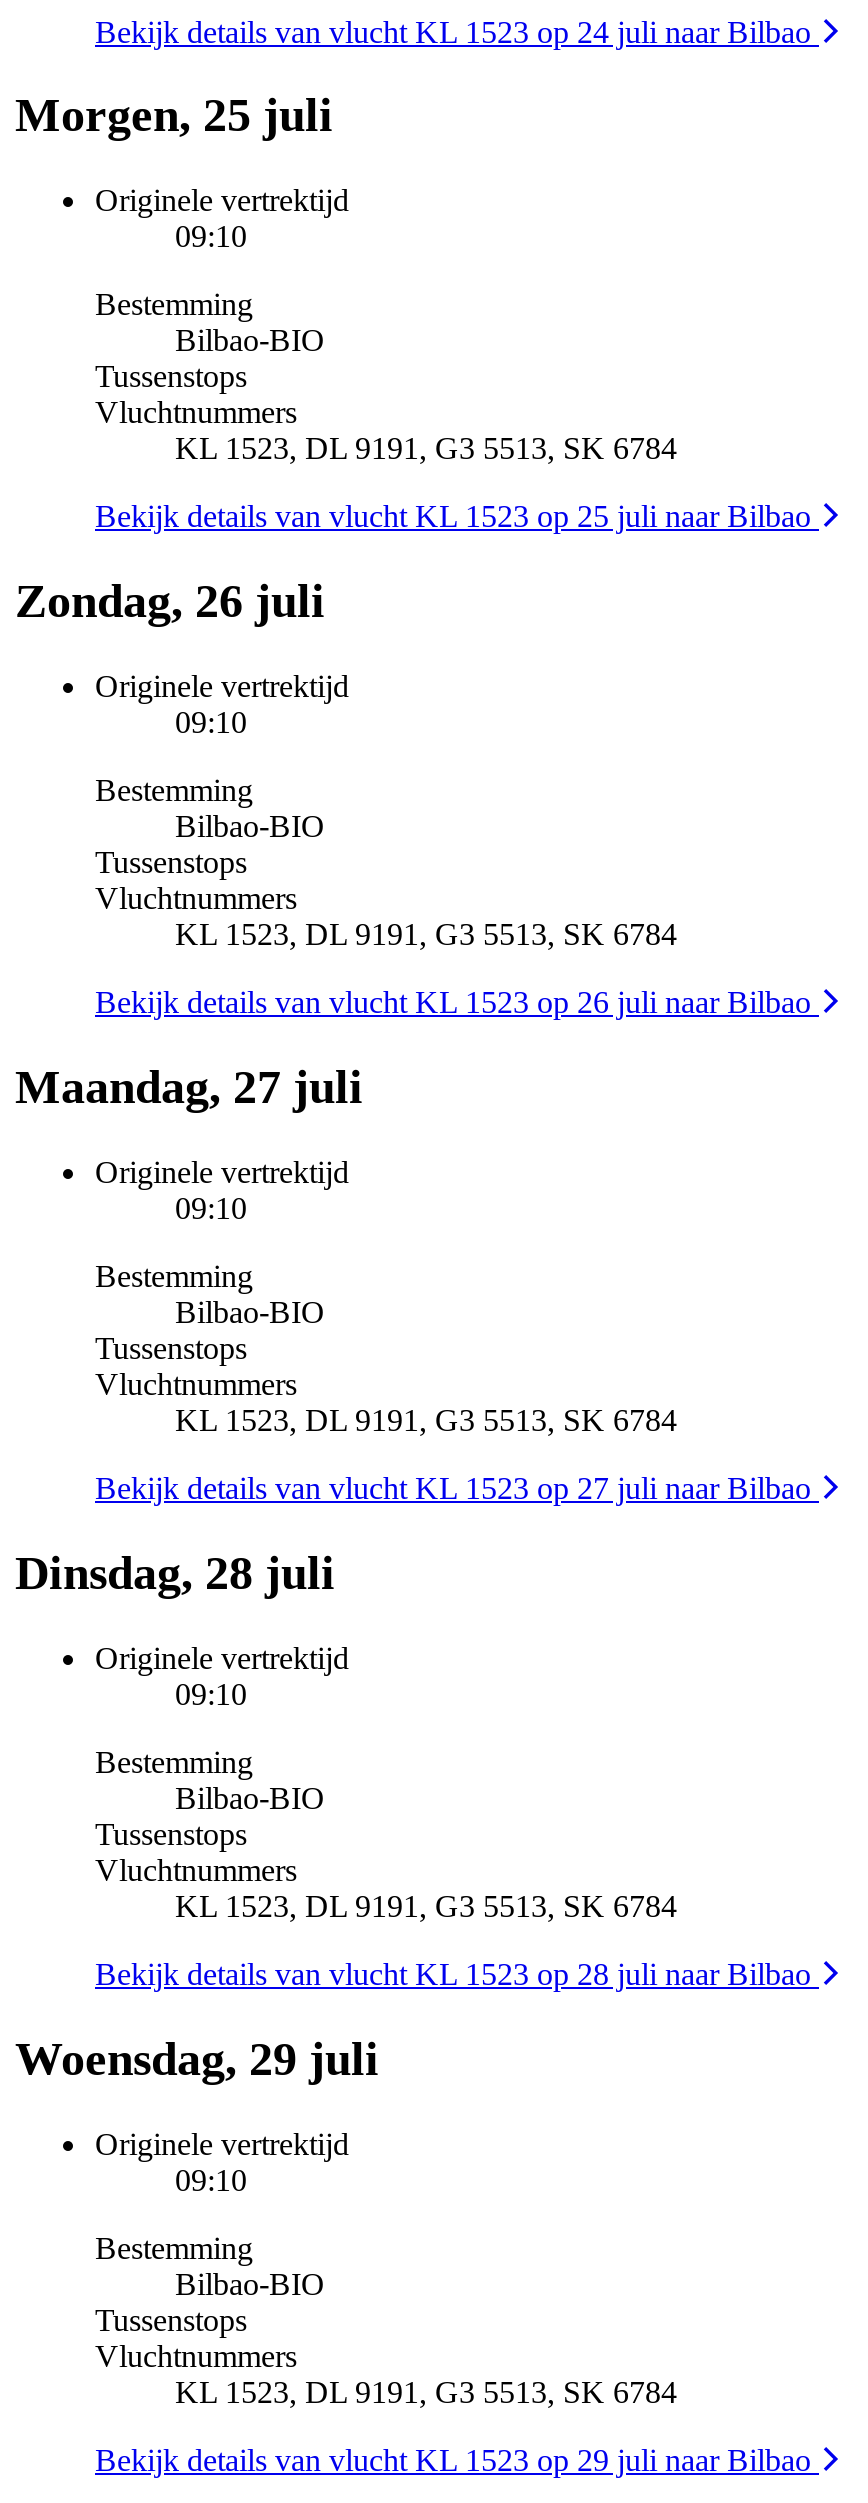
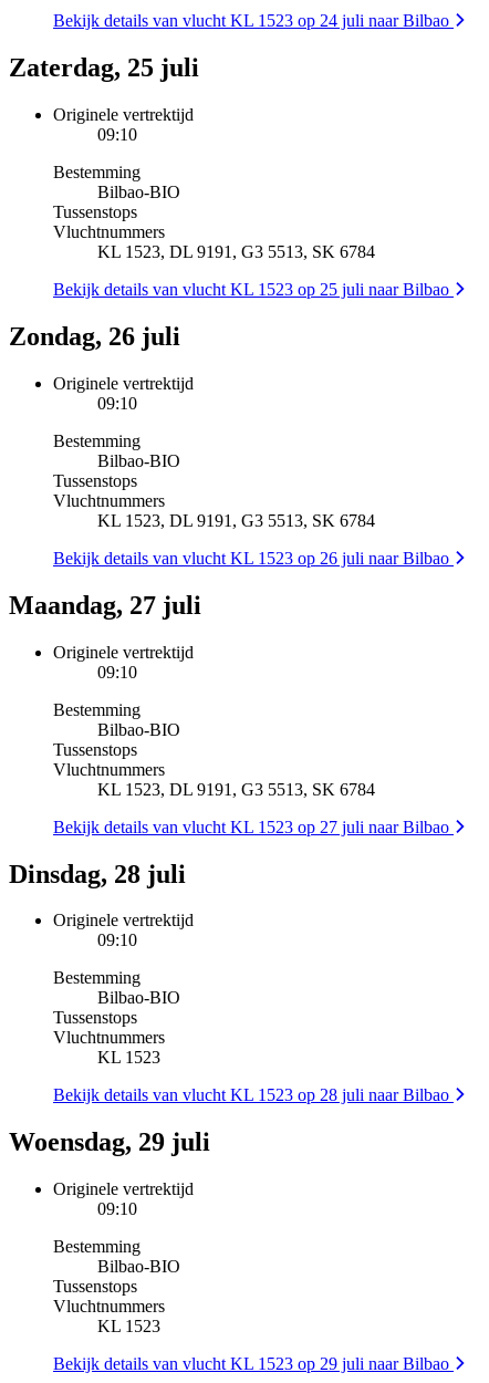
[15,90,333,142] Morgen, 25 juli -> [9,53,199,82] Zaterdag, 25 juli
[175,1889,677,1923] KL 1523, DL 9191, G3 5513, SK 6784 -> [97,1048,160,1067] KL 1523
[175,2374,677,2408] KL 1523, DL 9191, G3 5513, SK 6784 -> [97,1317,160,1336] KL 1523

